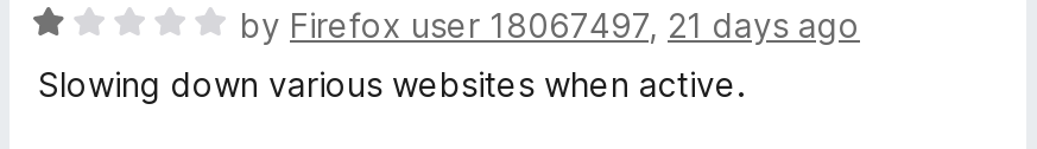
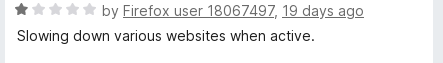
[240,5,860,45] by Firefox user 18067497, 21 days ago -> [102,2,364,19] by Firefox user 18067497, 19 days ago

